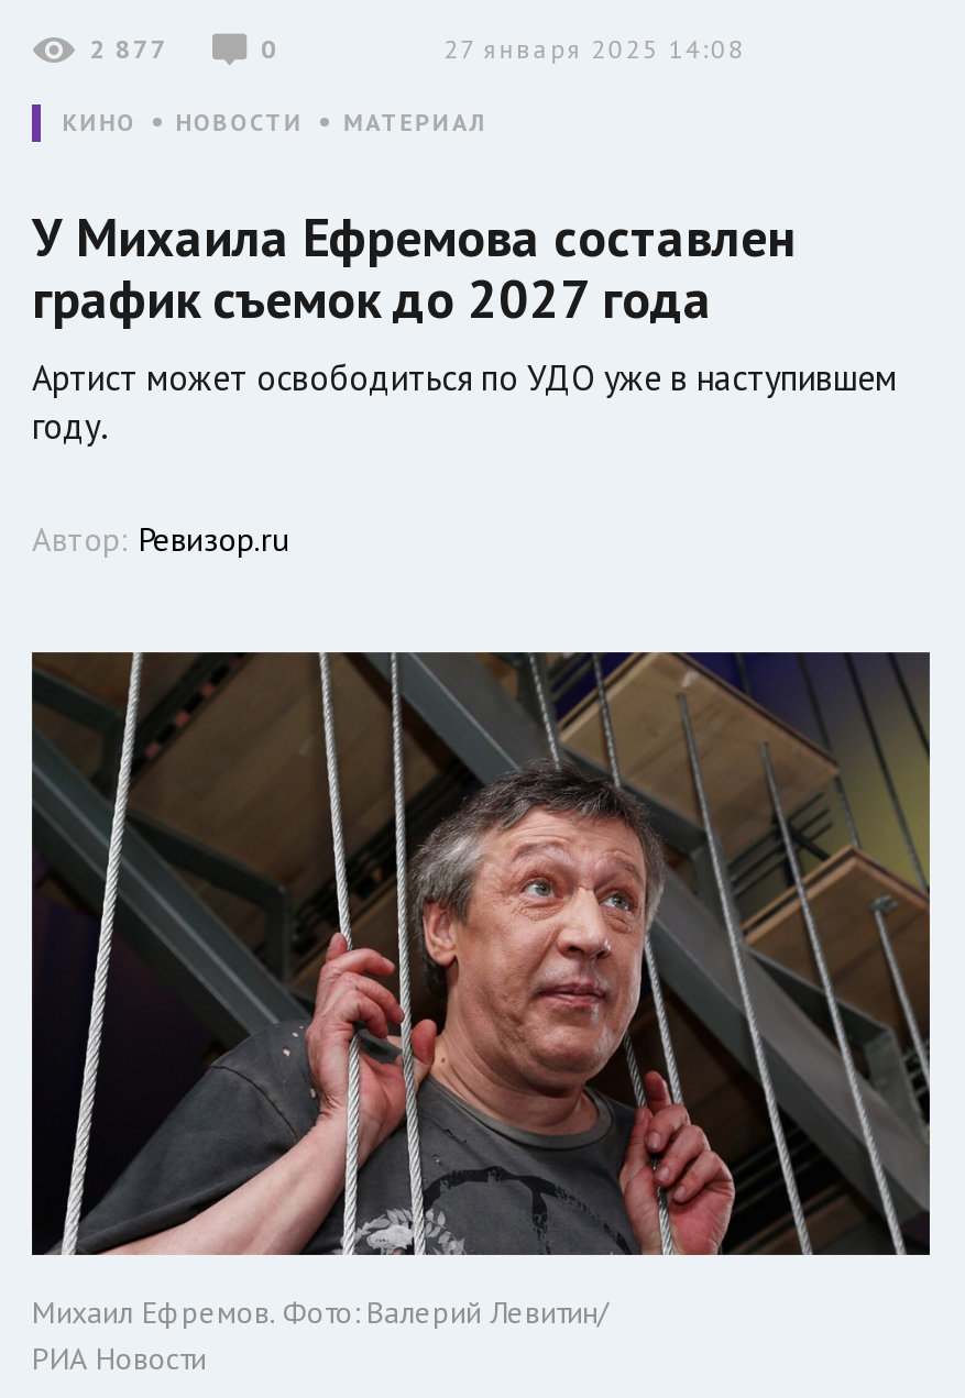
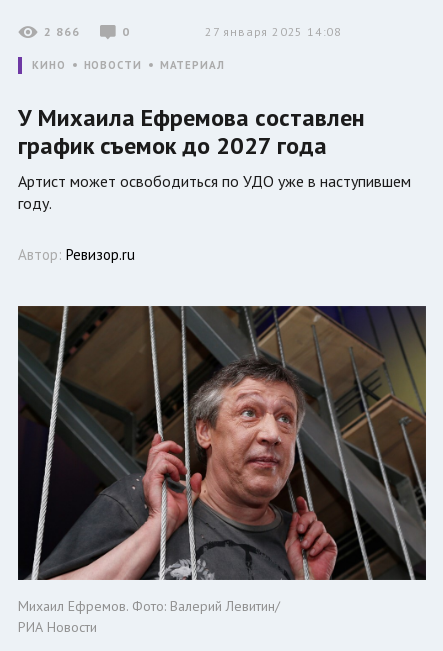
[89,32,168,65] 2 877 -> [44,24,80,39] 2 866

